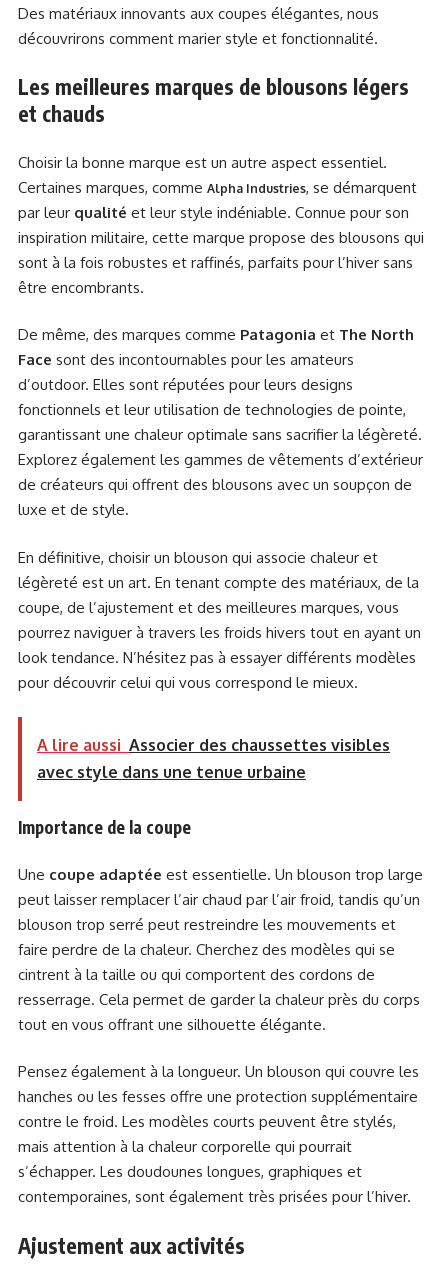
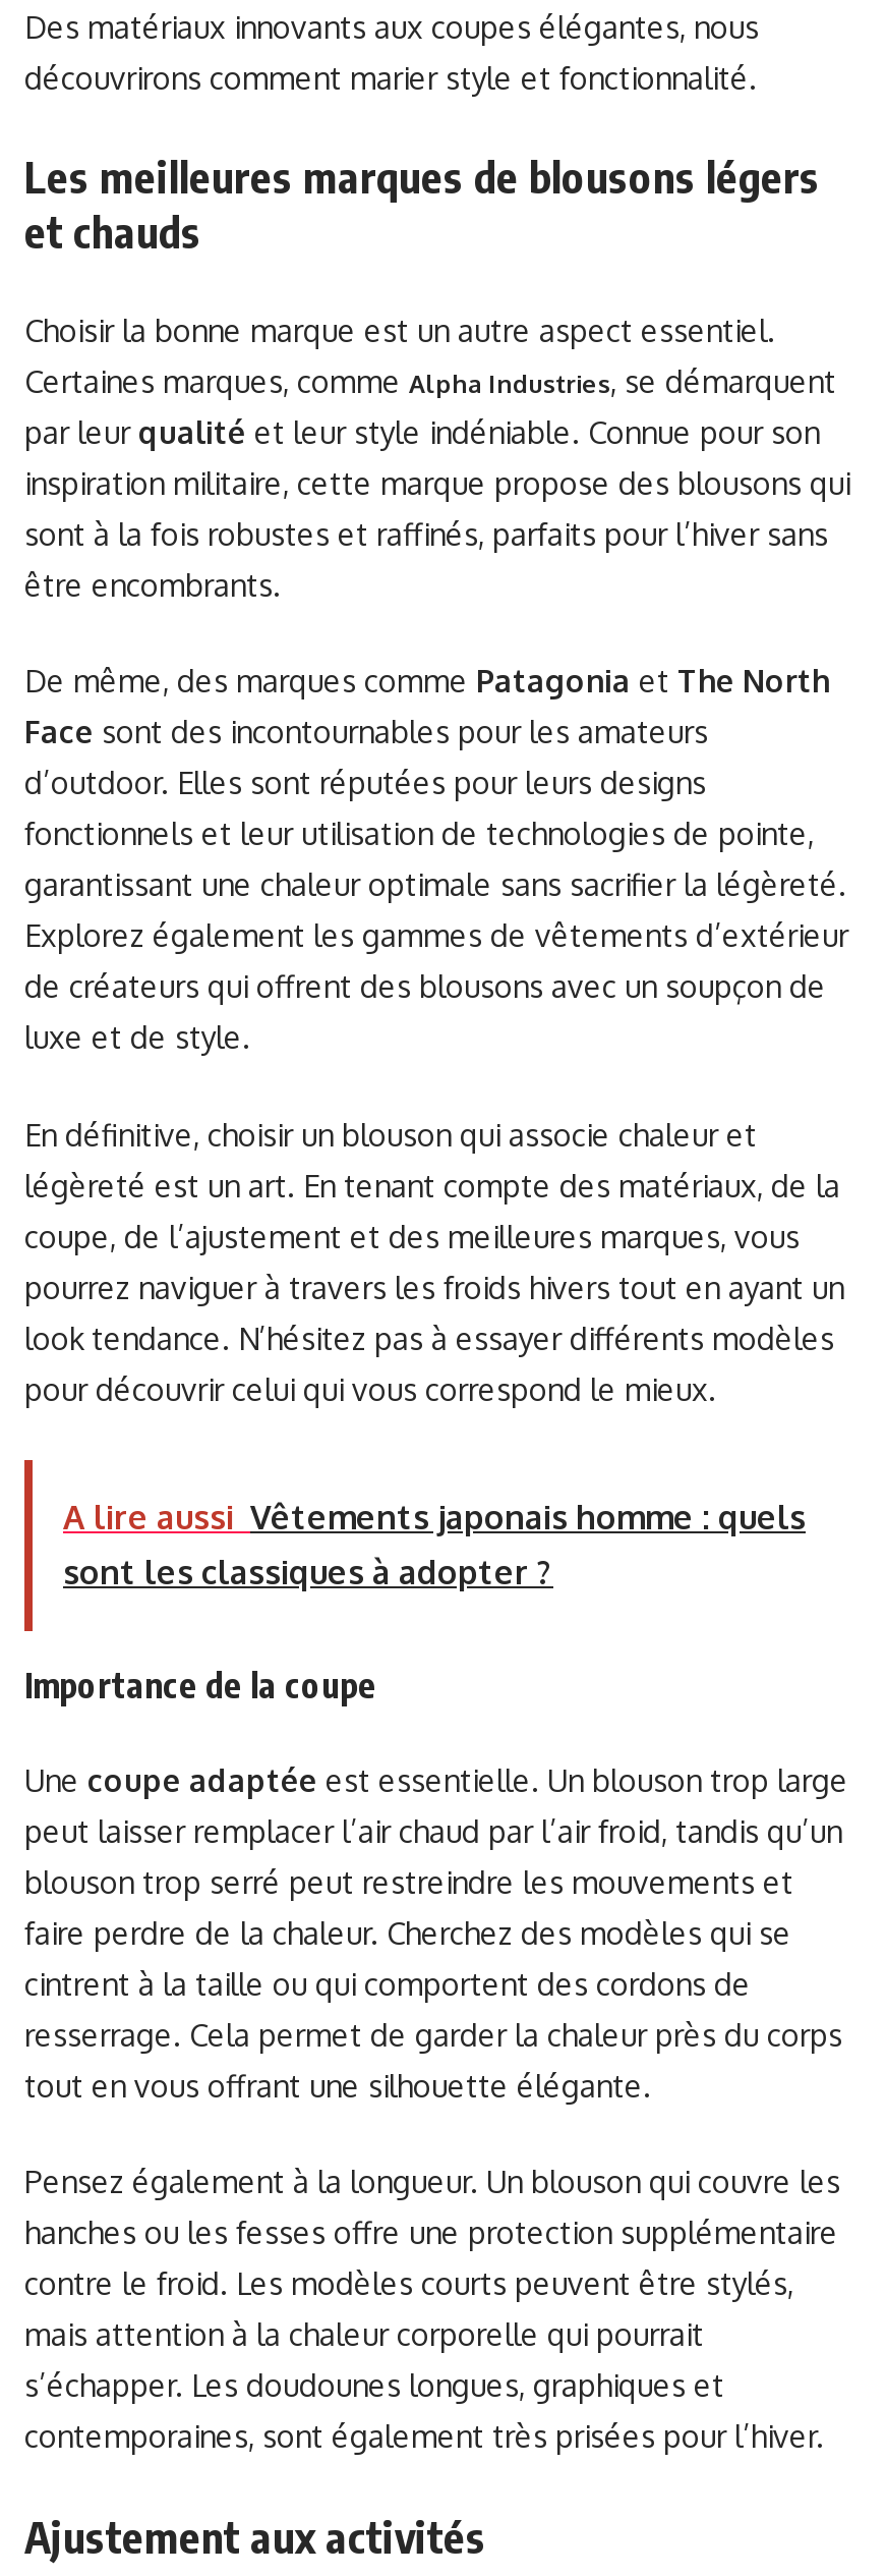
[37,735,390,782] A lire aussi Associer des chaussettes visibles | avec style dans une tenue urbaine -> [63,1497,806,1593] A lire aussi Vêtements japonais homme : quels | sont les classiques à adopter ?

